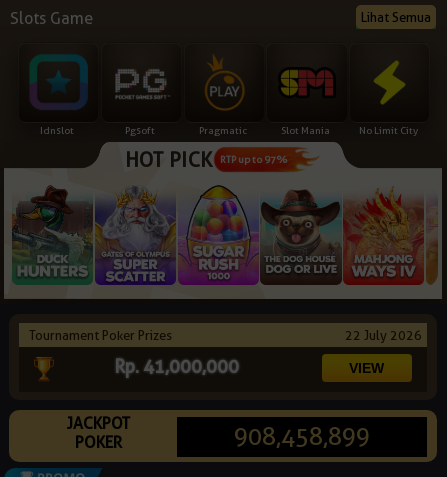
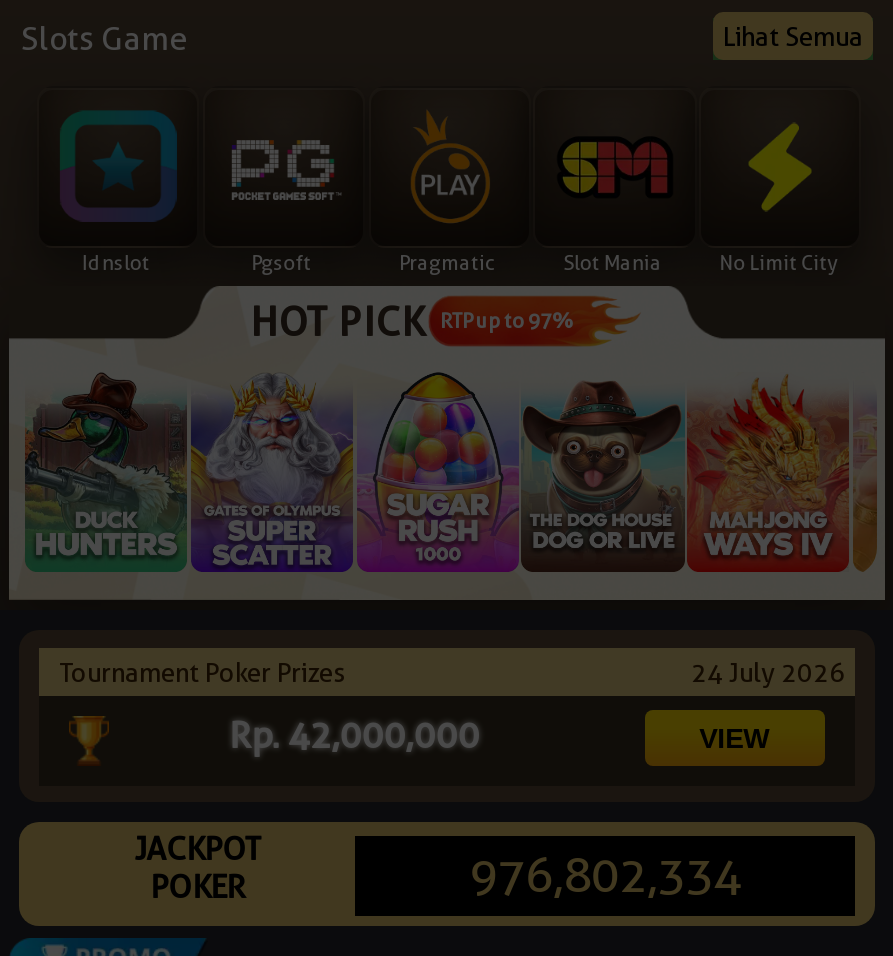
[345,327,422,343] 22 July 2026 -> [691,656,845,688] 24 July 2026
[114,356,239,377] Rp. 41,000,000 -> [229,714,479,756] Rp. 42,000,000
[234,422,370,451] 908,458,899 -> [469,846,741,904] 976,802,334

